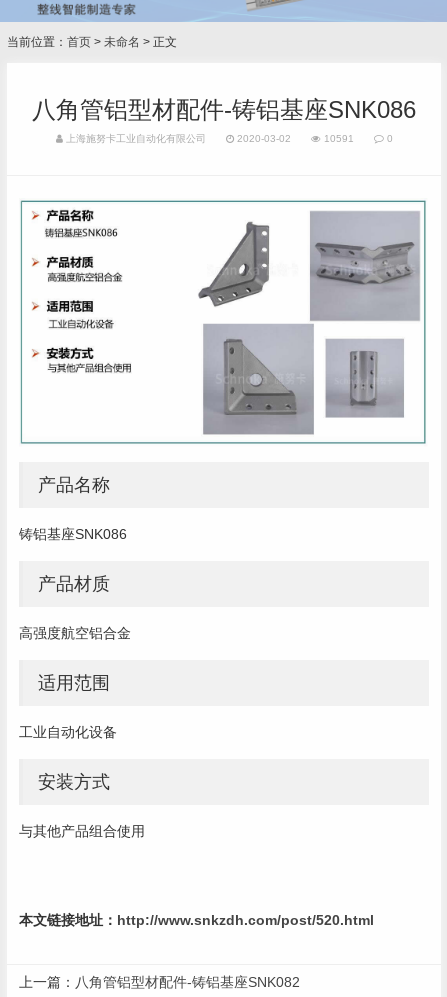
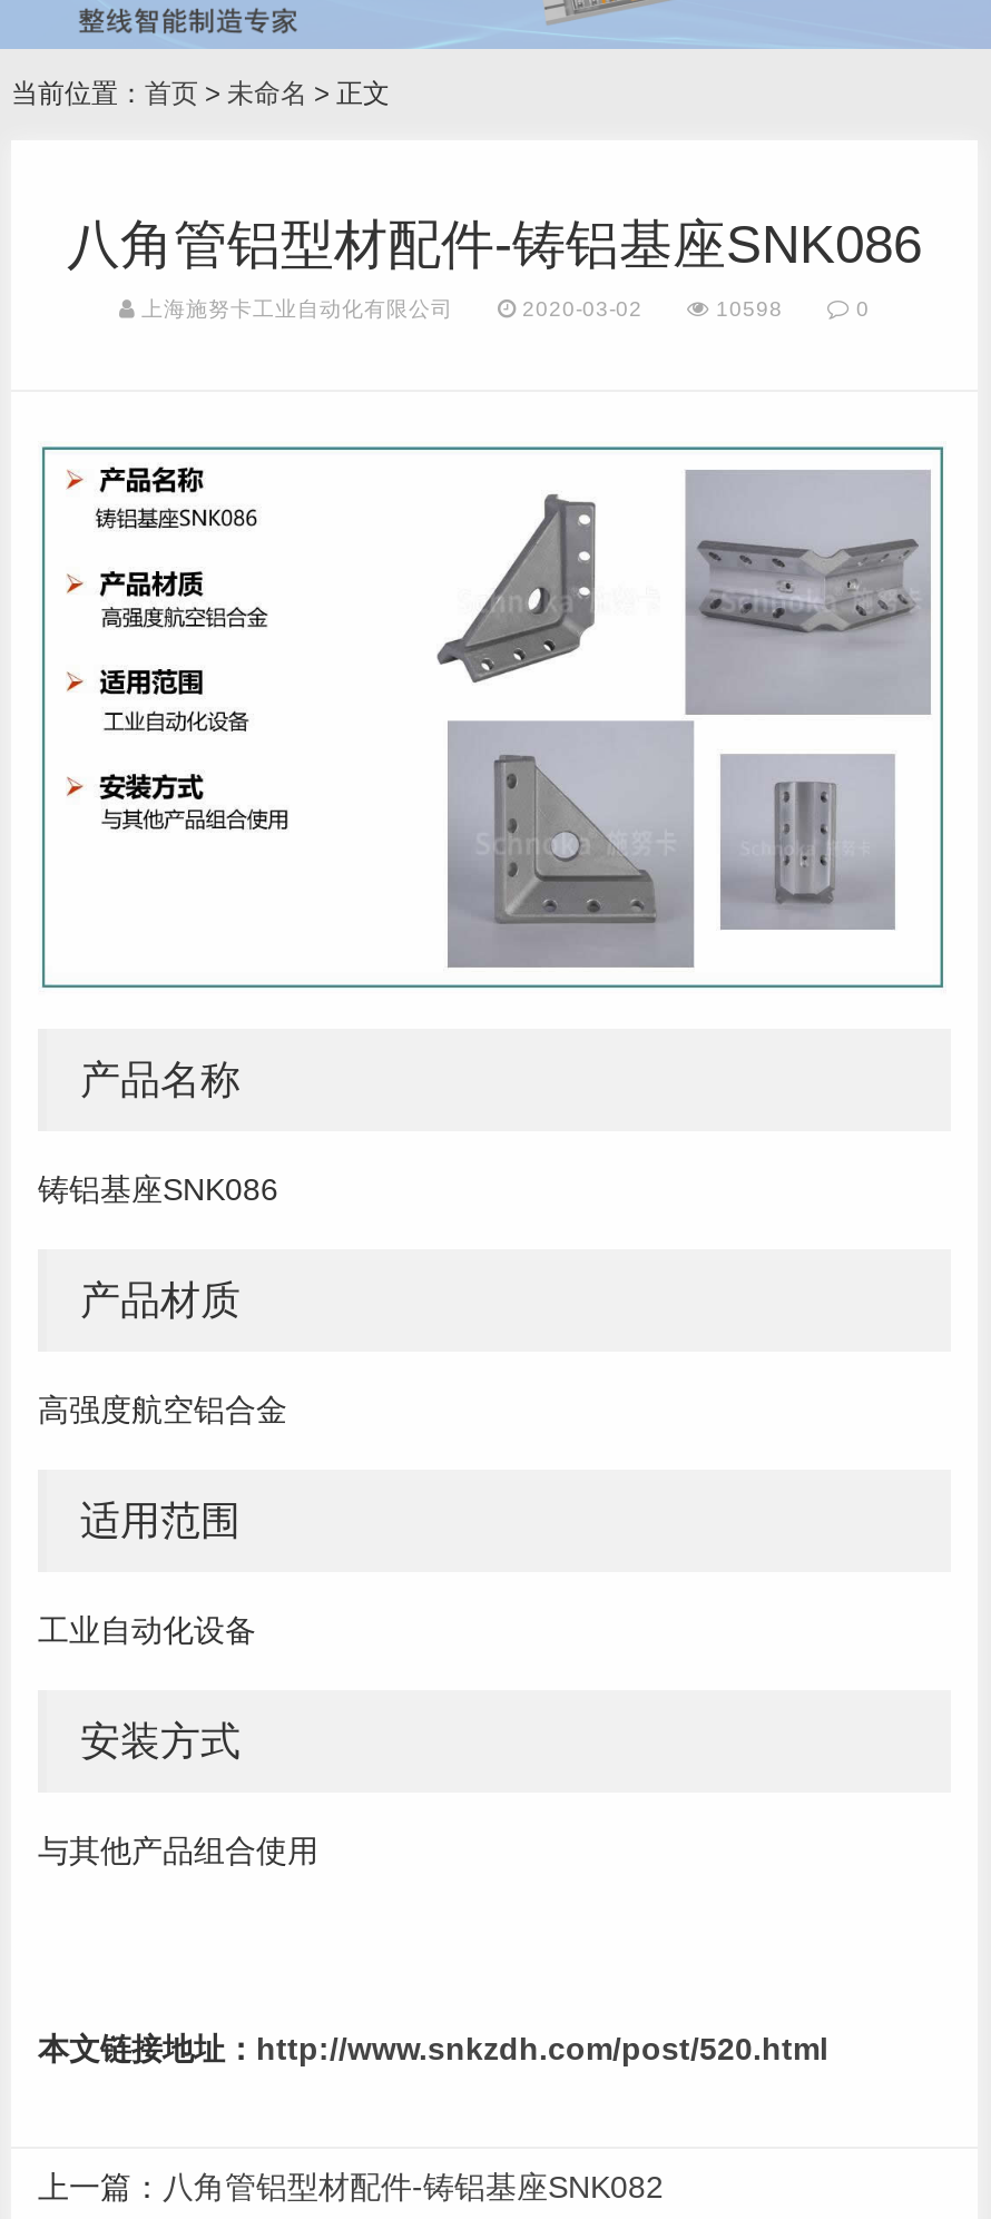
[320,133,353,144] 10591 -> [709,296,783,321] 10598

